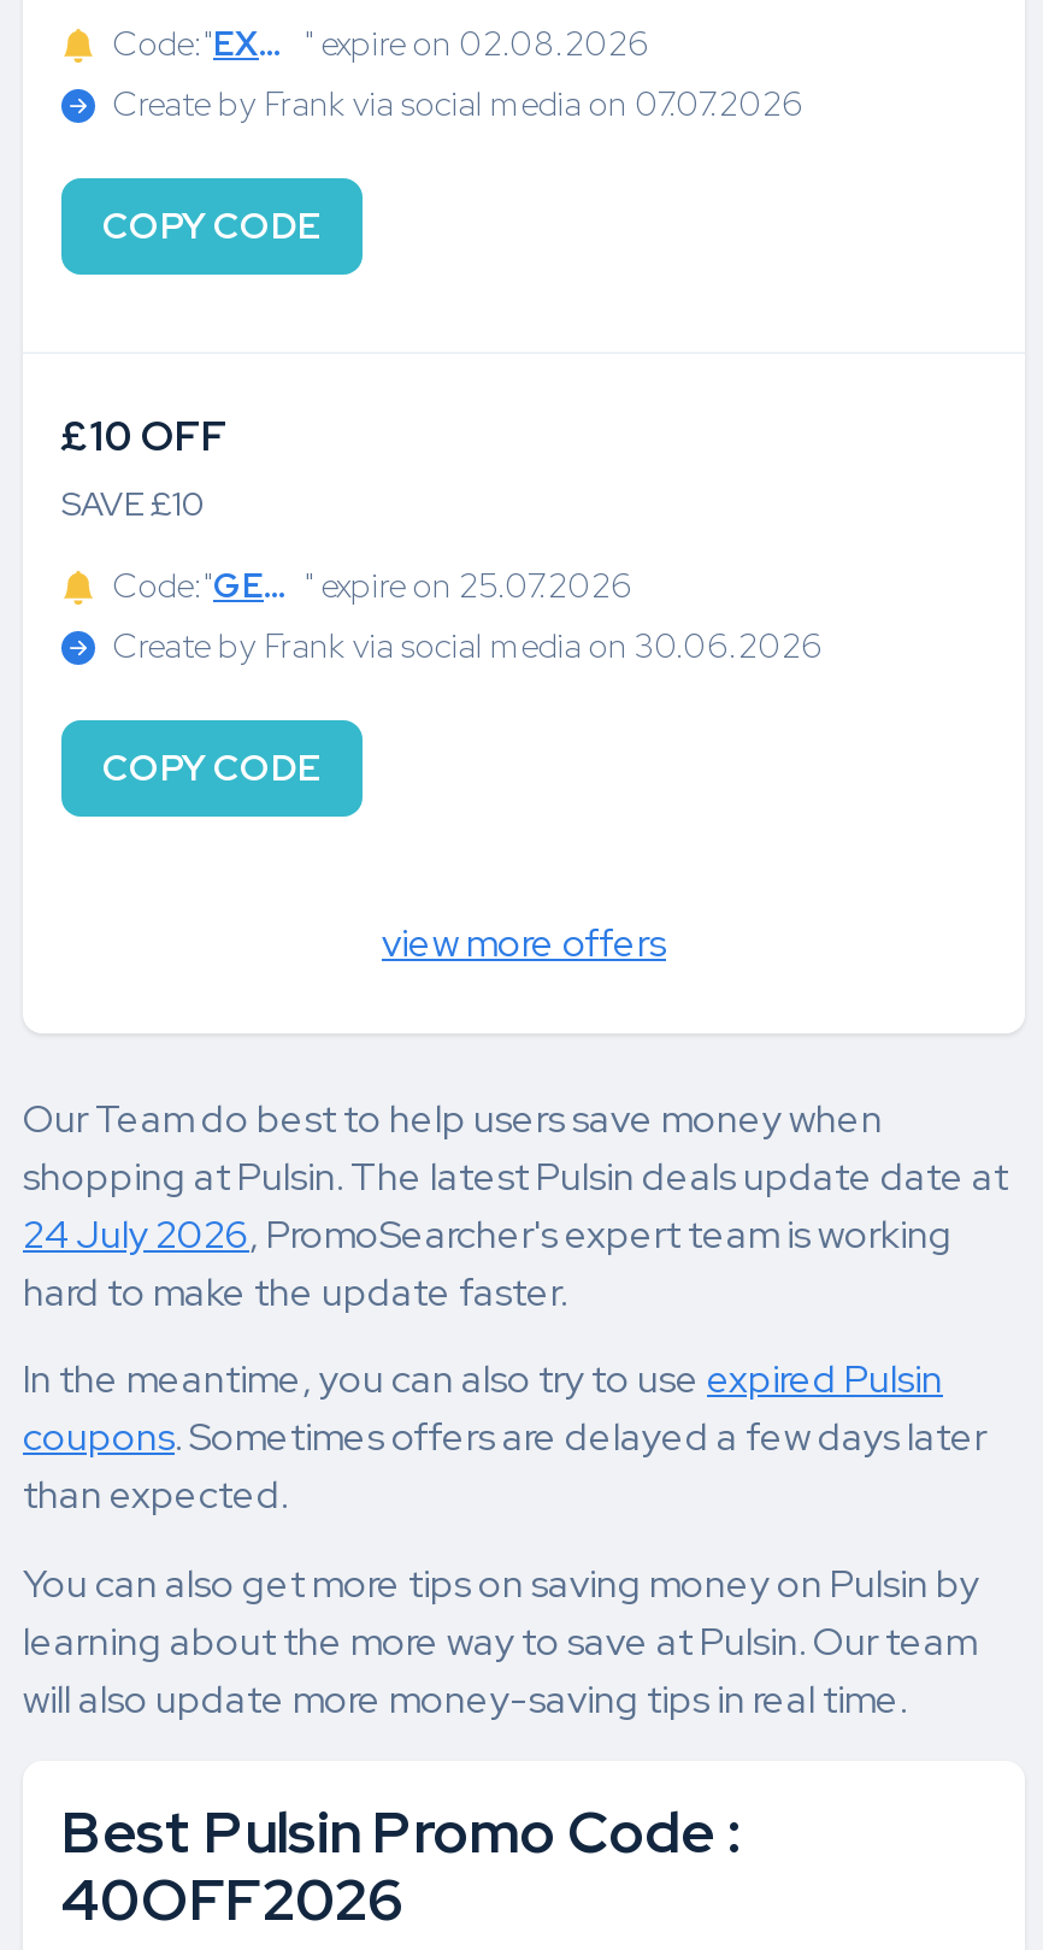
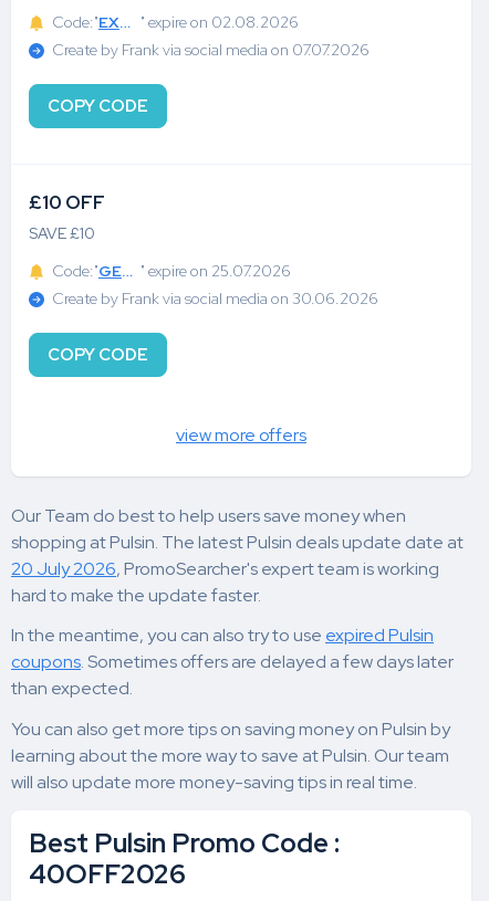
[23,1208,953,1259] 24 July 2026, PromoSearcher's expert team is working -> [11,557,439,580] 20 July 2026, PromoSearcher's expert team is working

